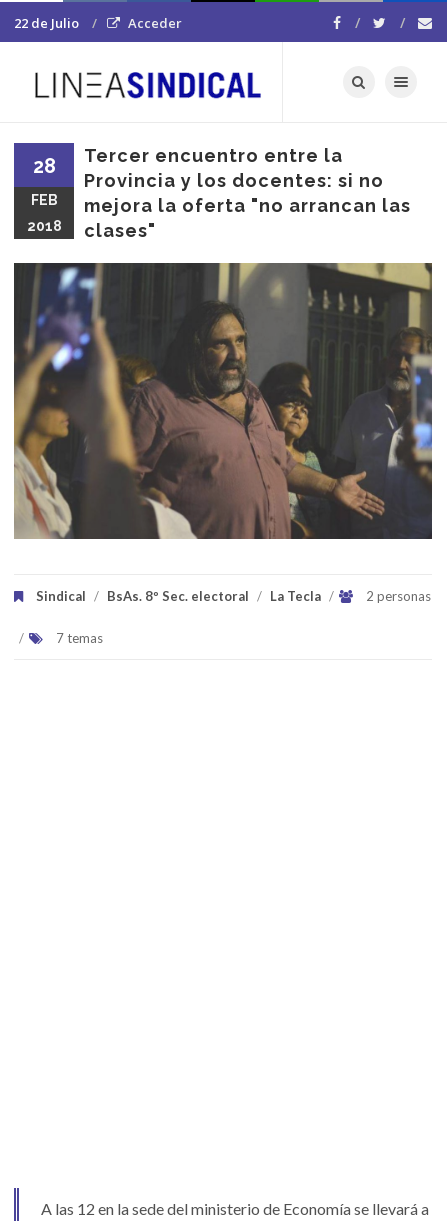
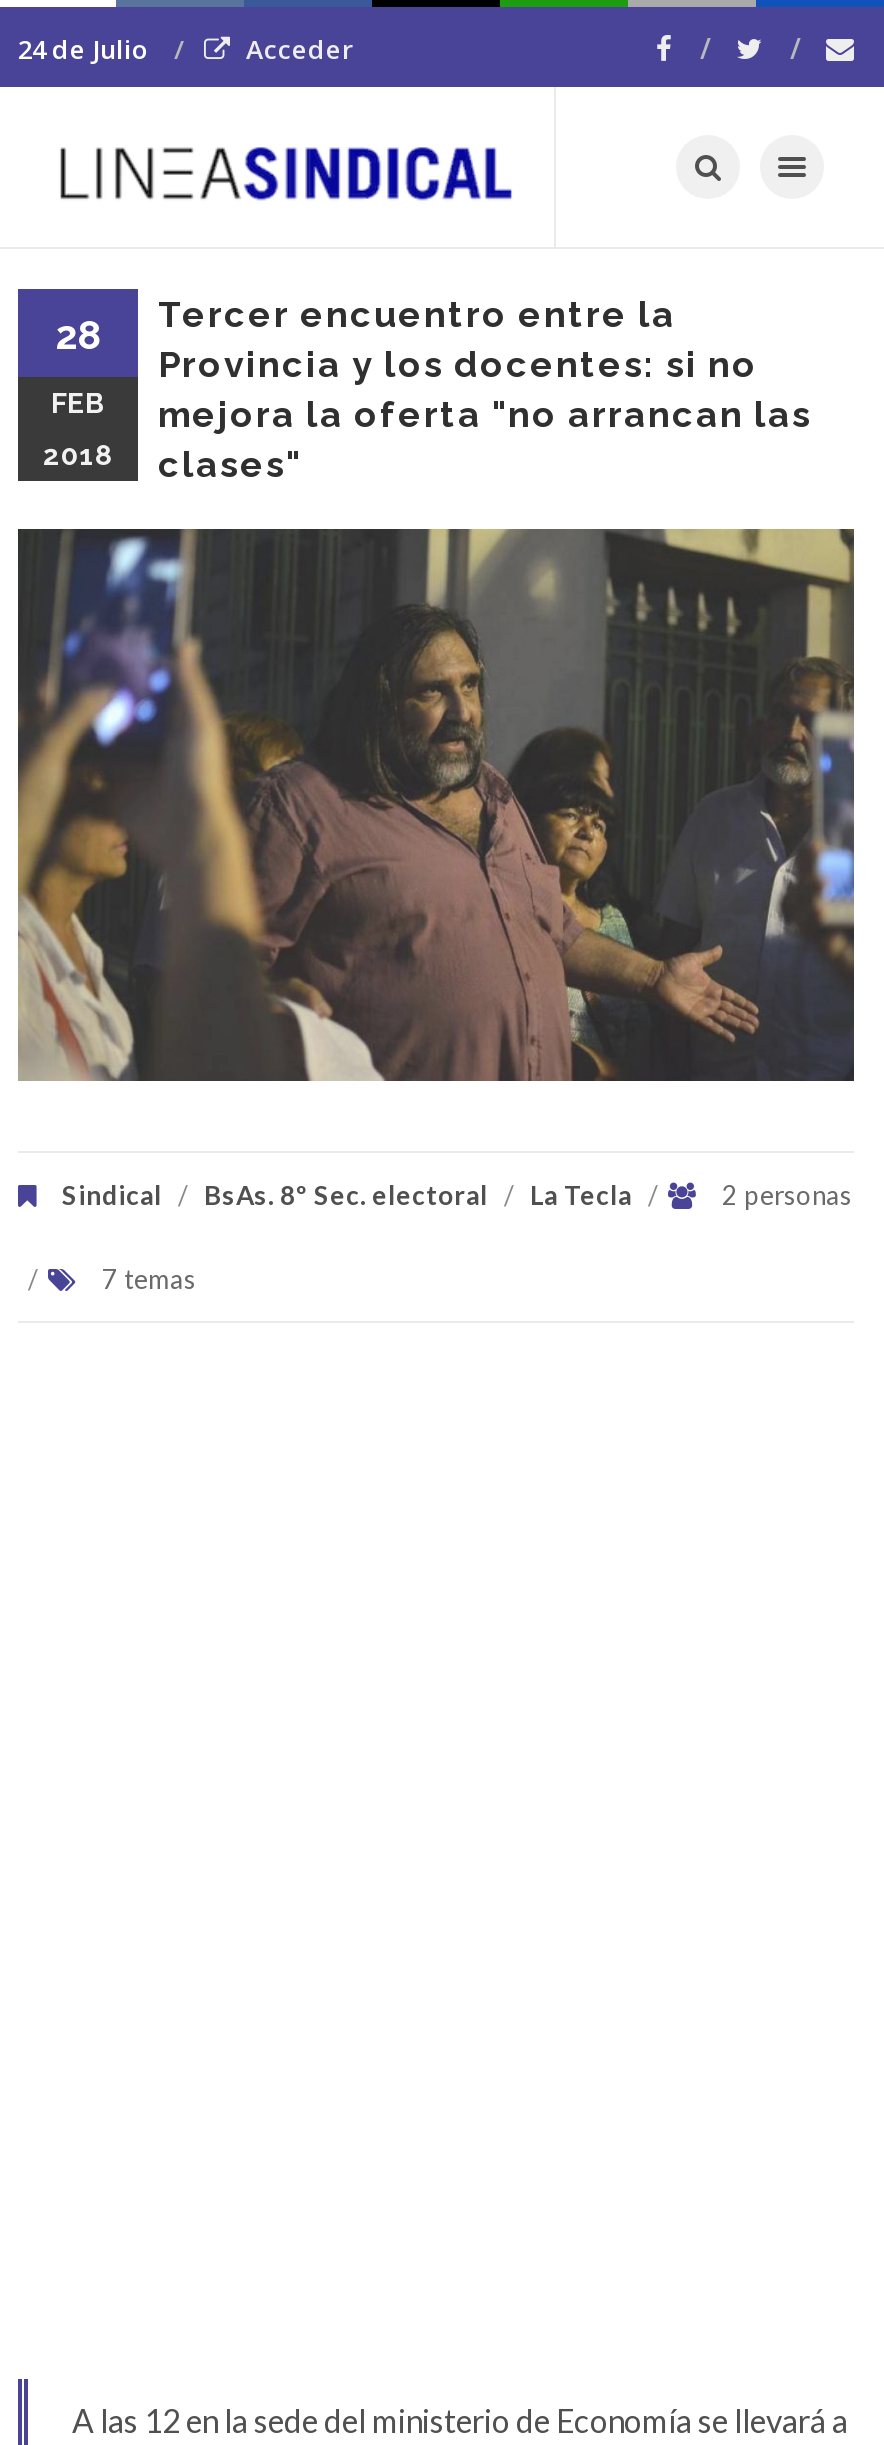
[14,14,82,32] 22 de Julio -> [18,31,154,67] 24 de Julio

